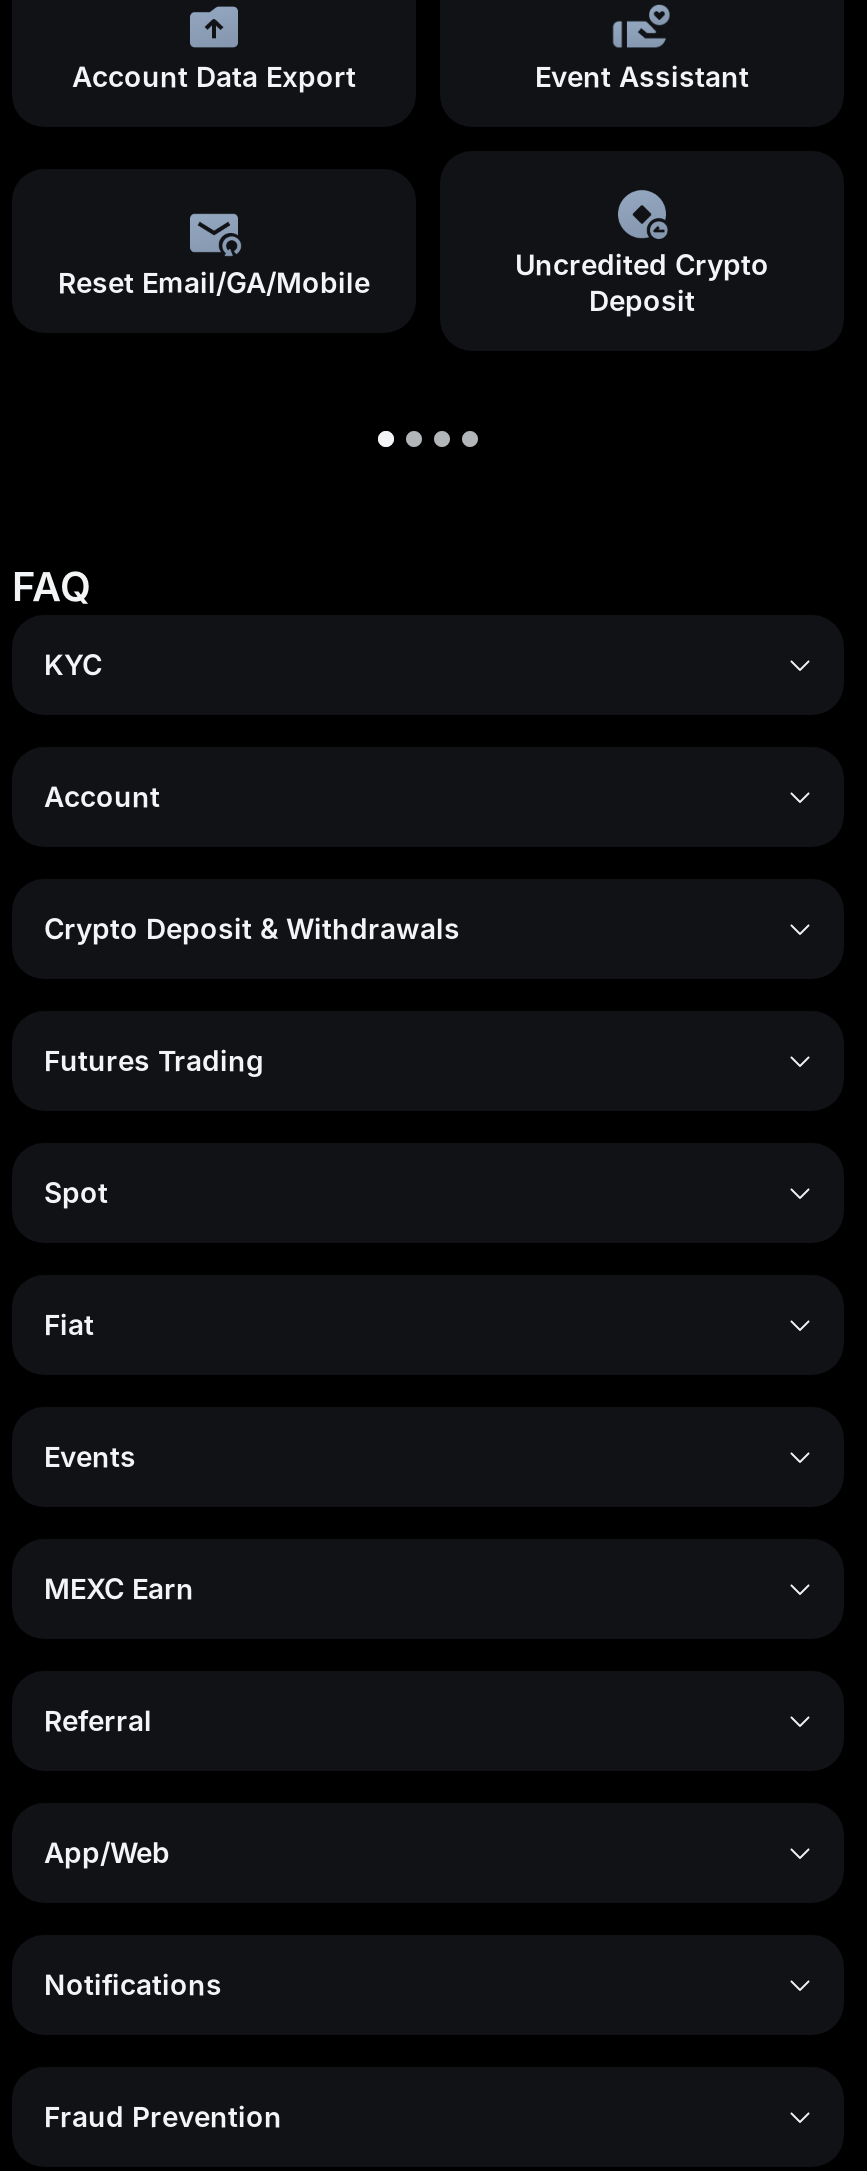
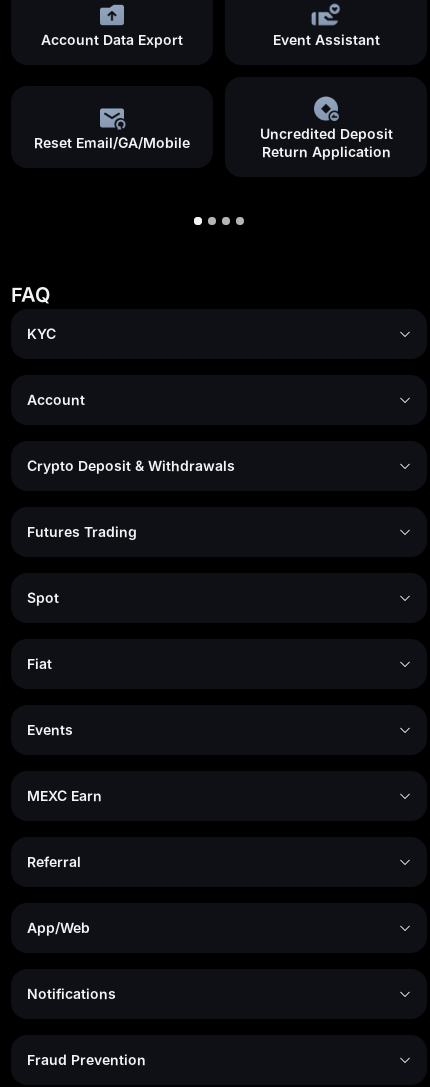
[515,247,769,317] Uncredited Crypto | Deposit -> [259,125,392,160] Uncredited Deposit | Return Application

